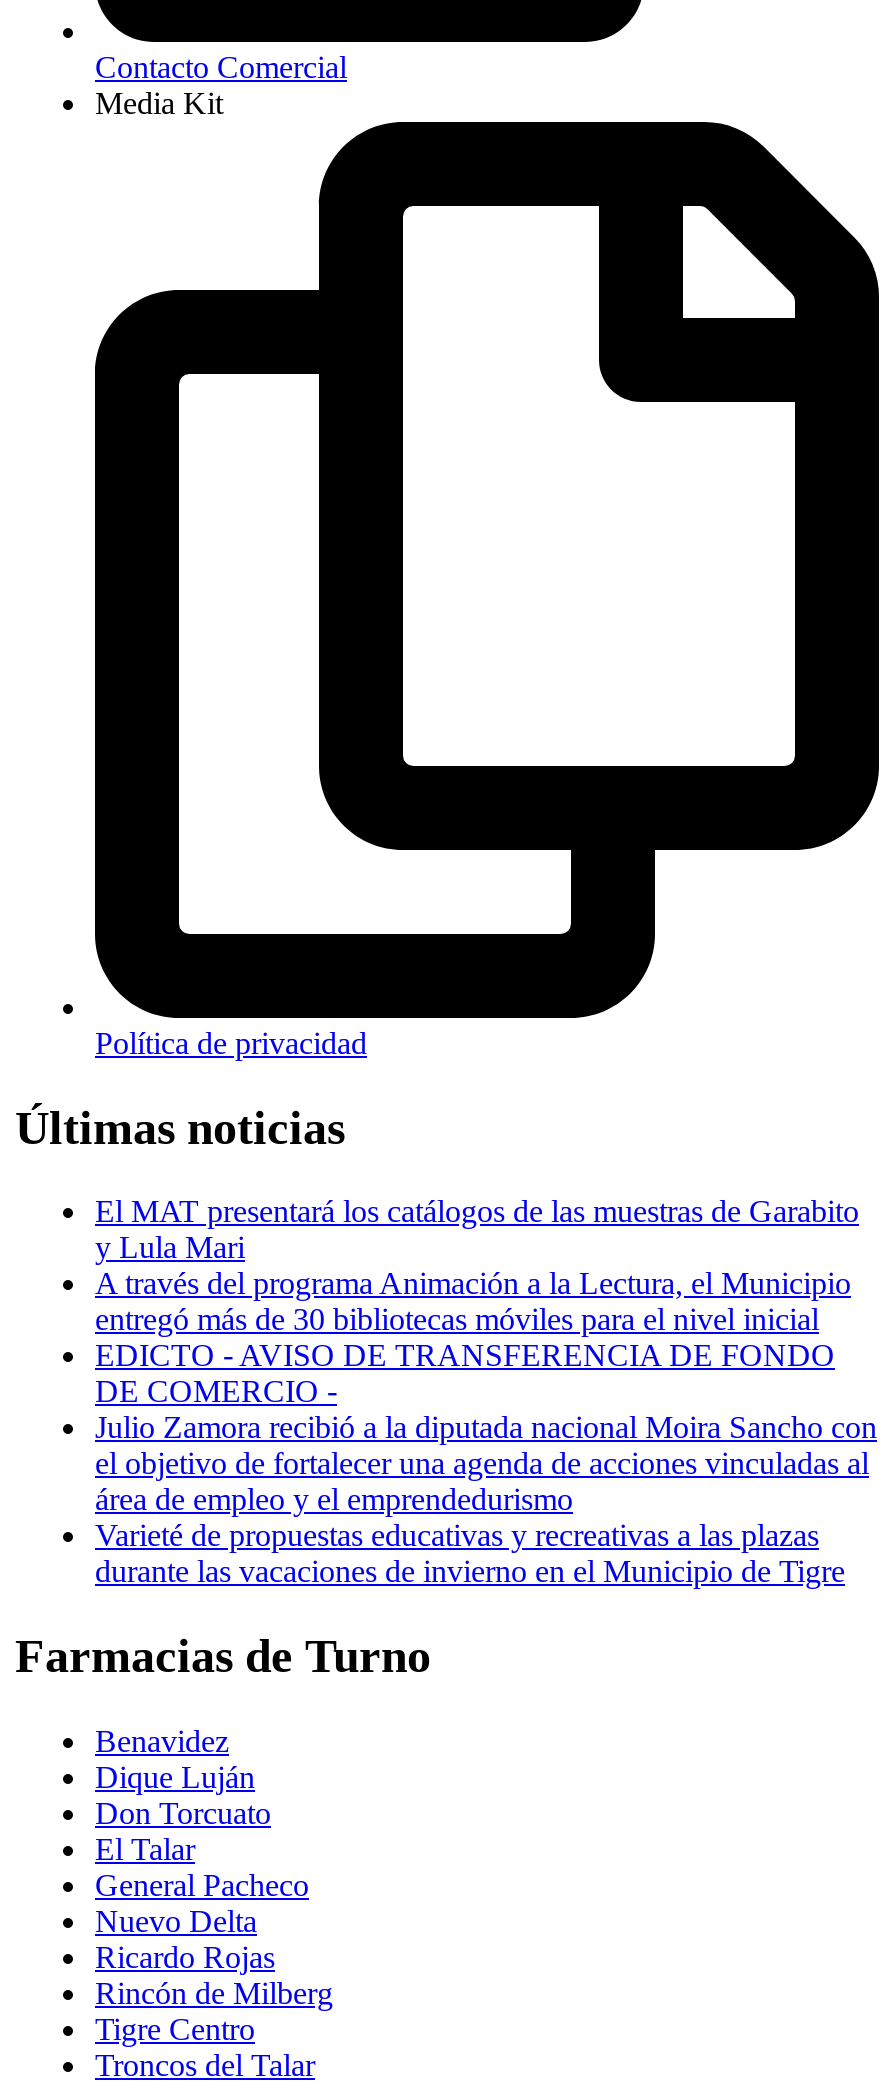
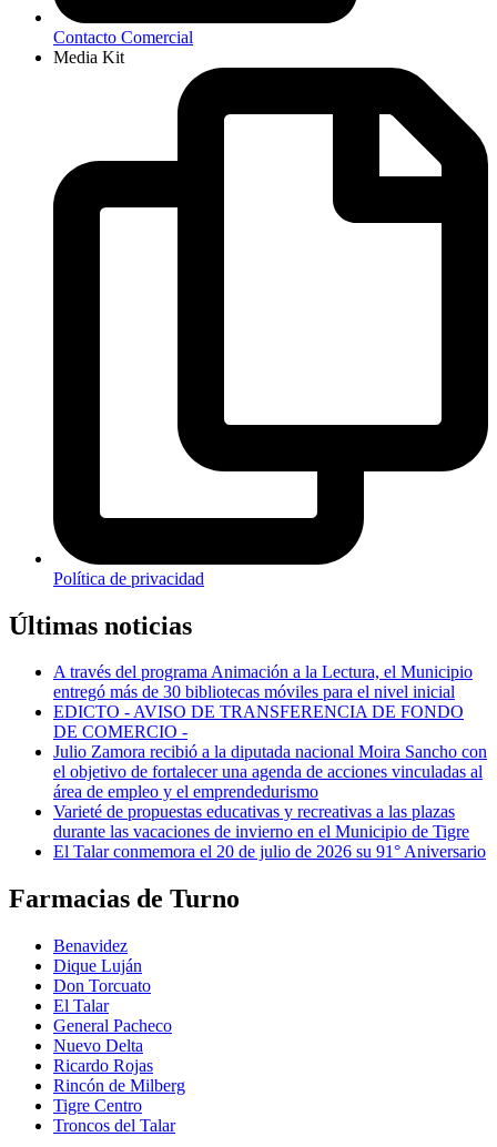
[95,1195,859,1265] El MAT presentará los catálogos de las muestras de Garabito | y Lula Mari -> none
moved [95,1267,877,1589] -> [53,663,487,841]: A través del programa Animación a la Lectura, el Municipio | entregó más de 30 bibliotecas móviles para el nivel inicial | EDICTO - AVISO DE TRANSFERENCIA DE FONDO | ... | Varieté de propuestas educativas y recreativas a las plazas | durante las vacaciones de invierno en el Municipio de Tigre
none -> [53,843,486,861] El Talar conmemora el 20 de julio de 2026 su 91° Aniversario

